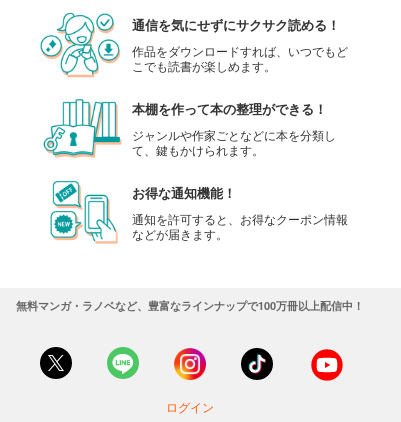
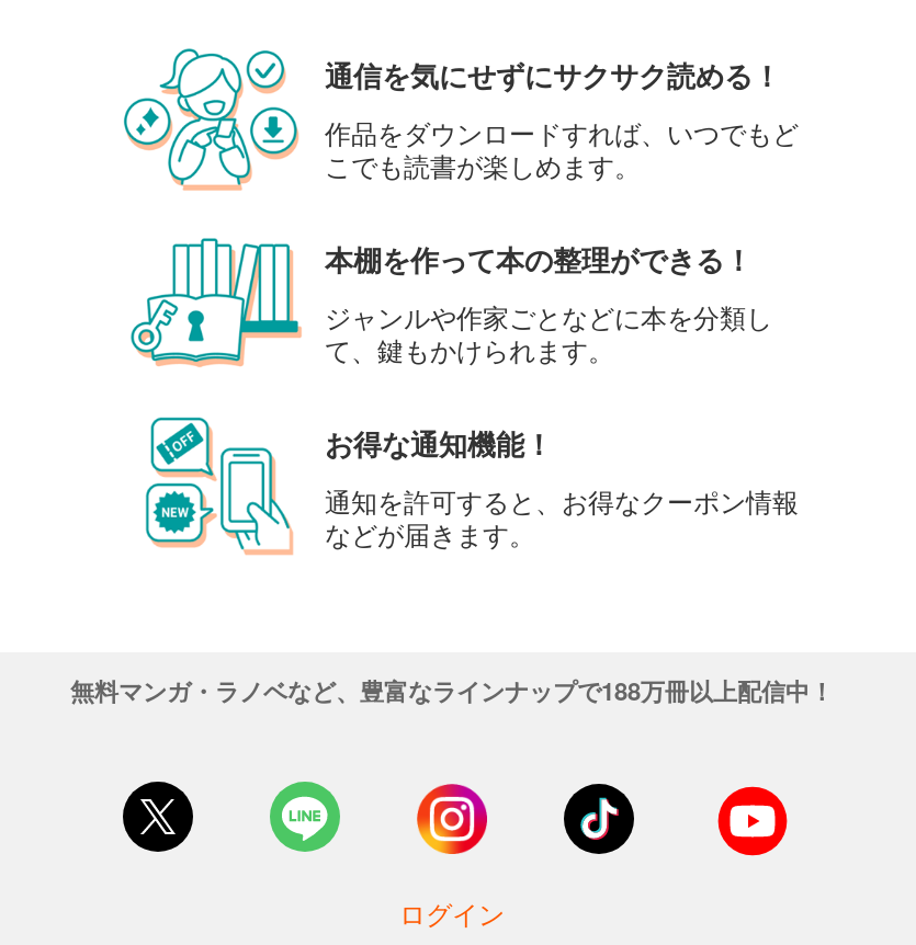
[16,298,364,313] 無料マンガ・ラノベなど、豊富なラインナップで100万冊以上配信中！ -> [70,675,834,708] 無料マンガ・ラノベなど、豊富なラインナップで188万冊以上配信中！

